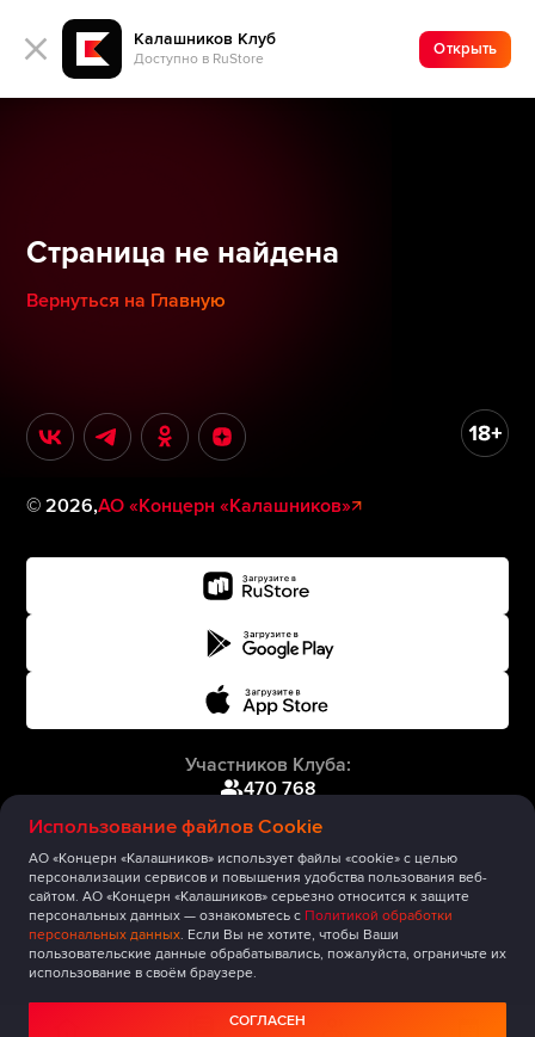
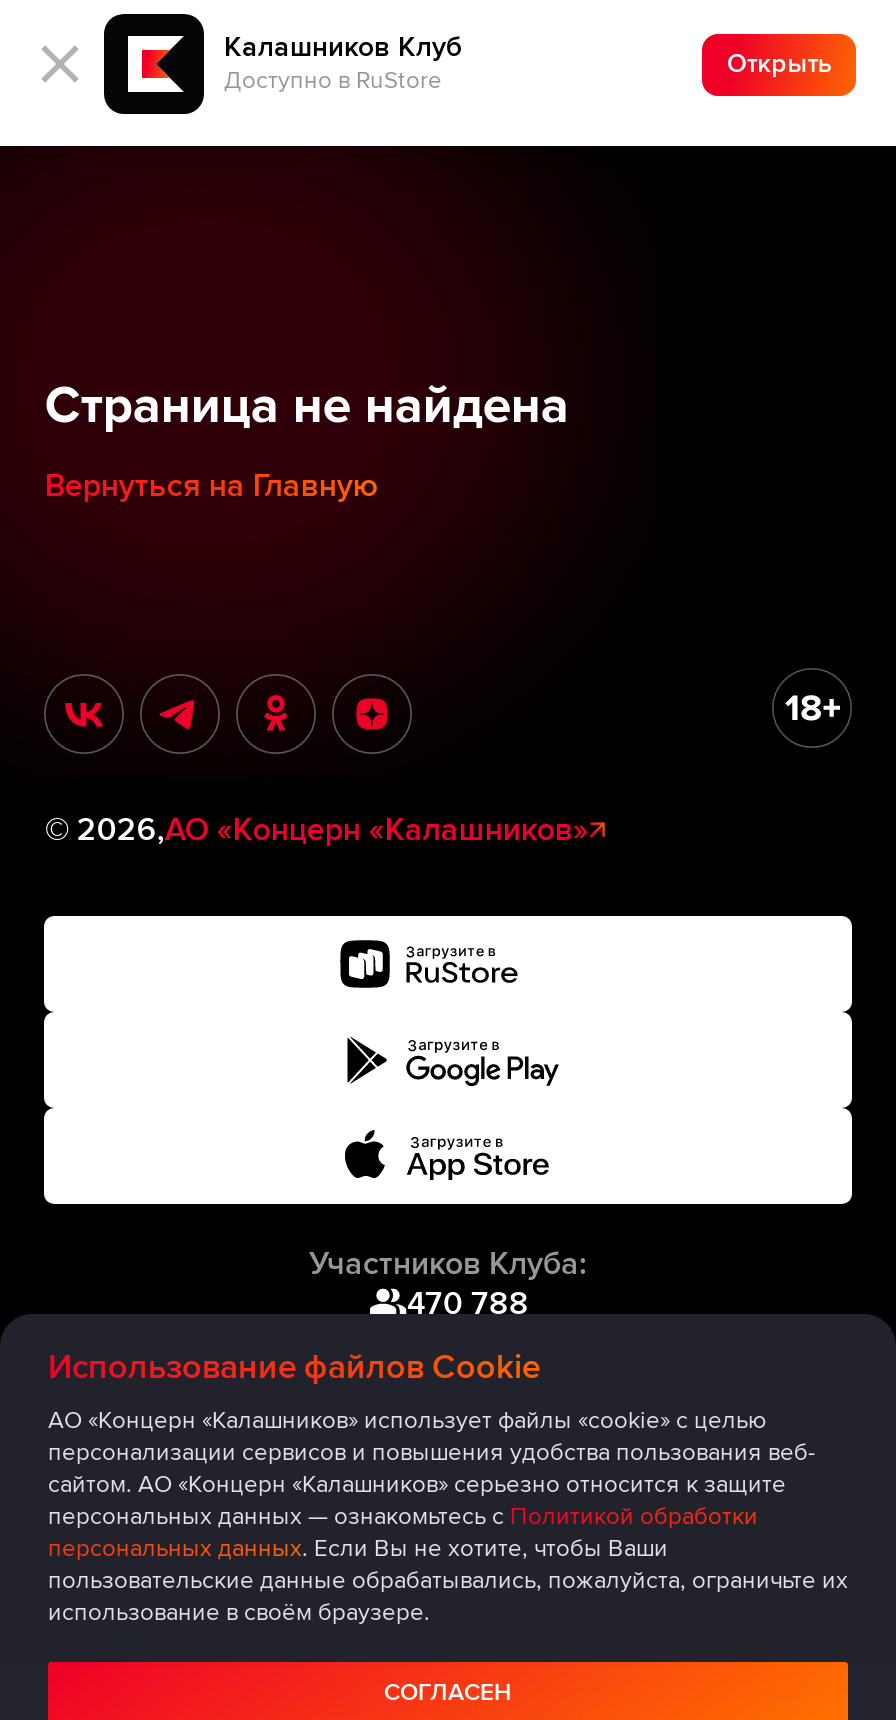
[243,777,316,801] 470 768 -> [407,1285,529,1325] 470 788

